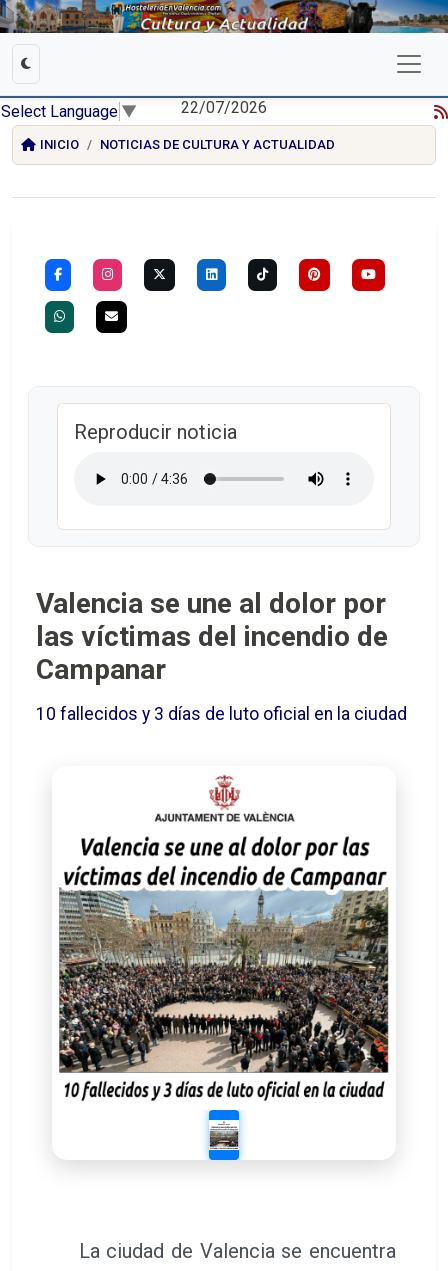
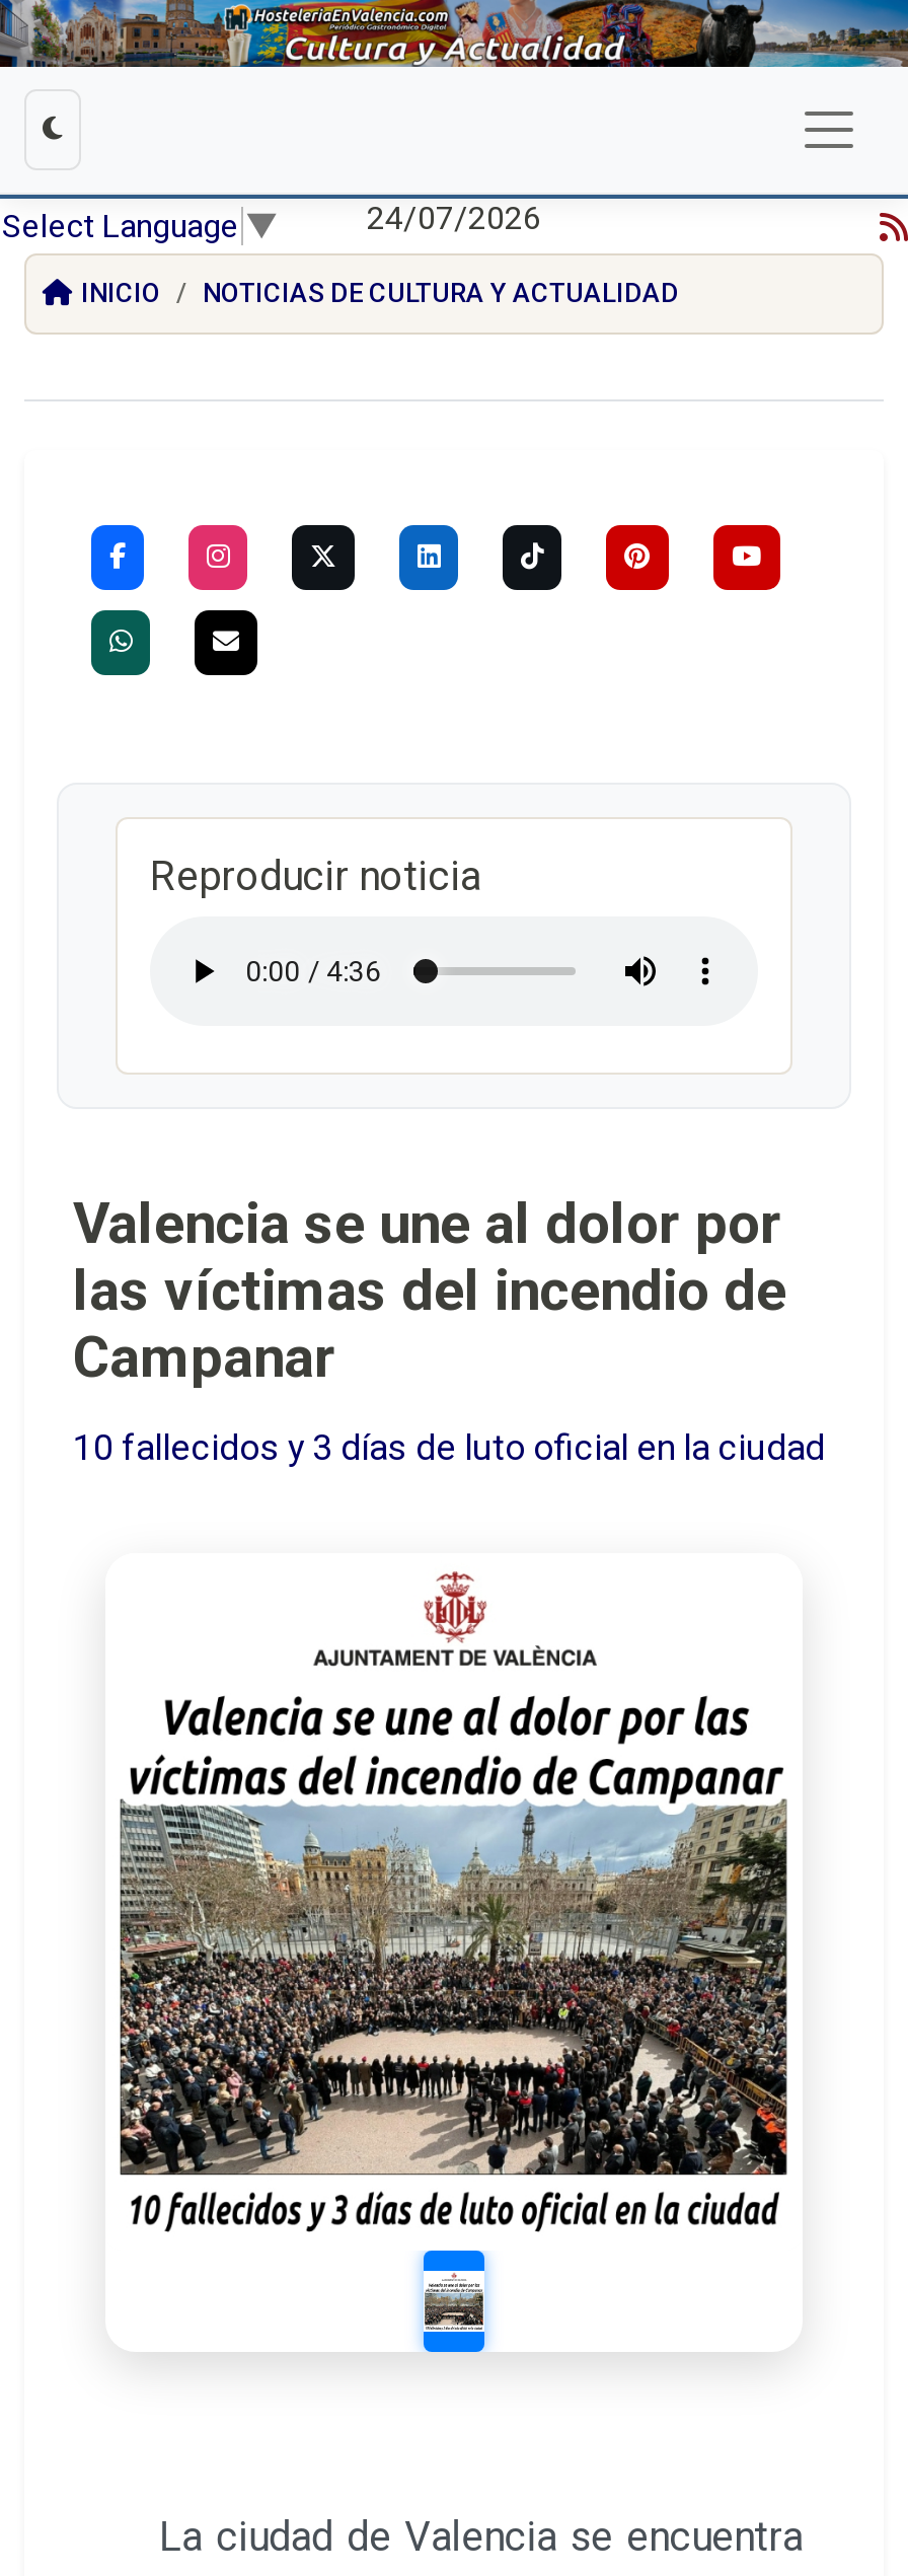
[181,98,267,117] 22/07/2026 -> [367,199,541,237] 24/07/2026

